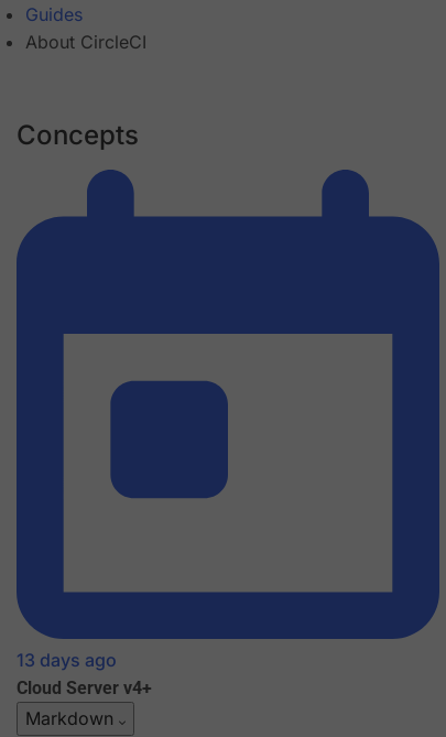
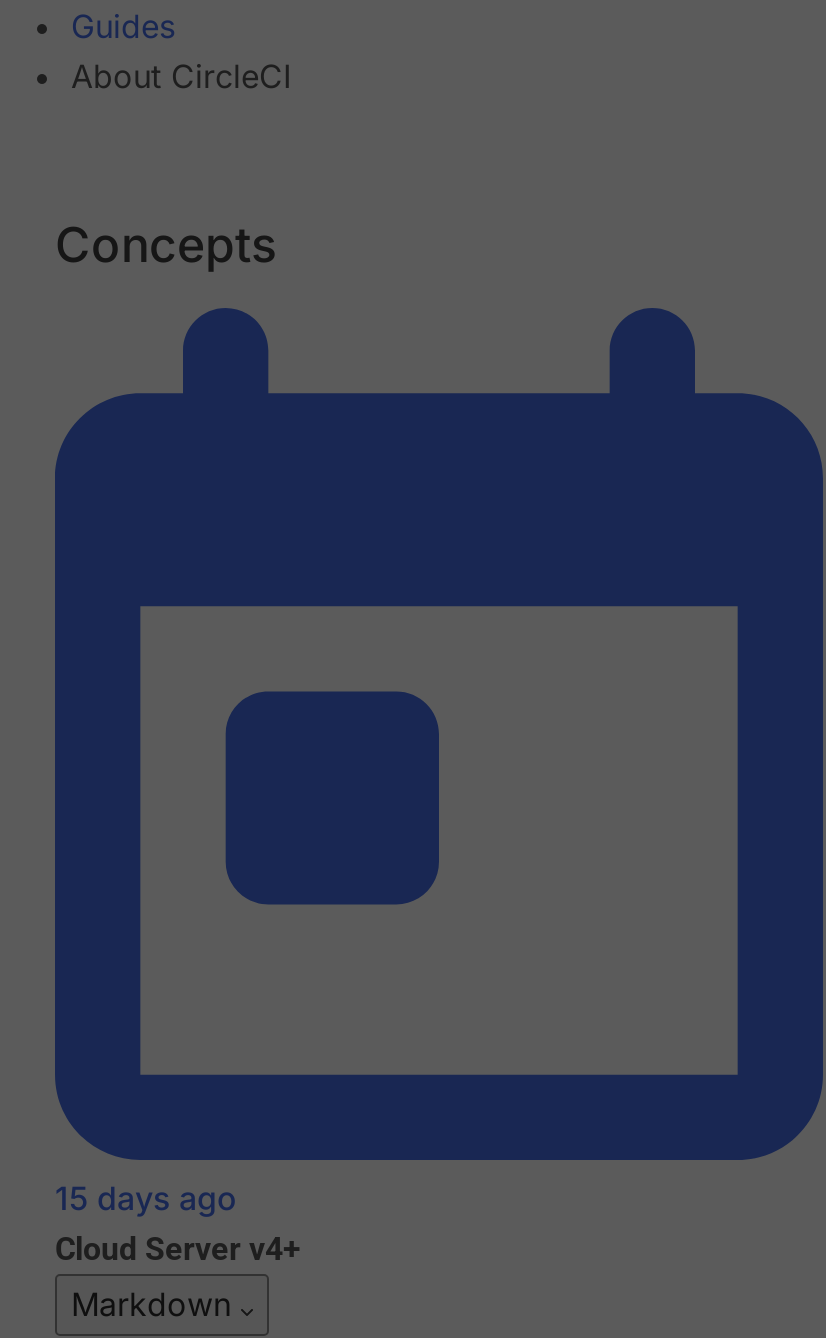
[17,649,117,671] 13 days ago -> [55,1179,237,1219] 15 days ago

